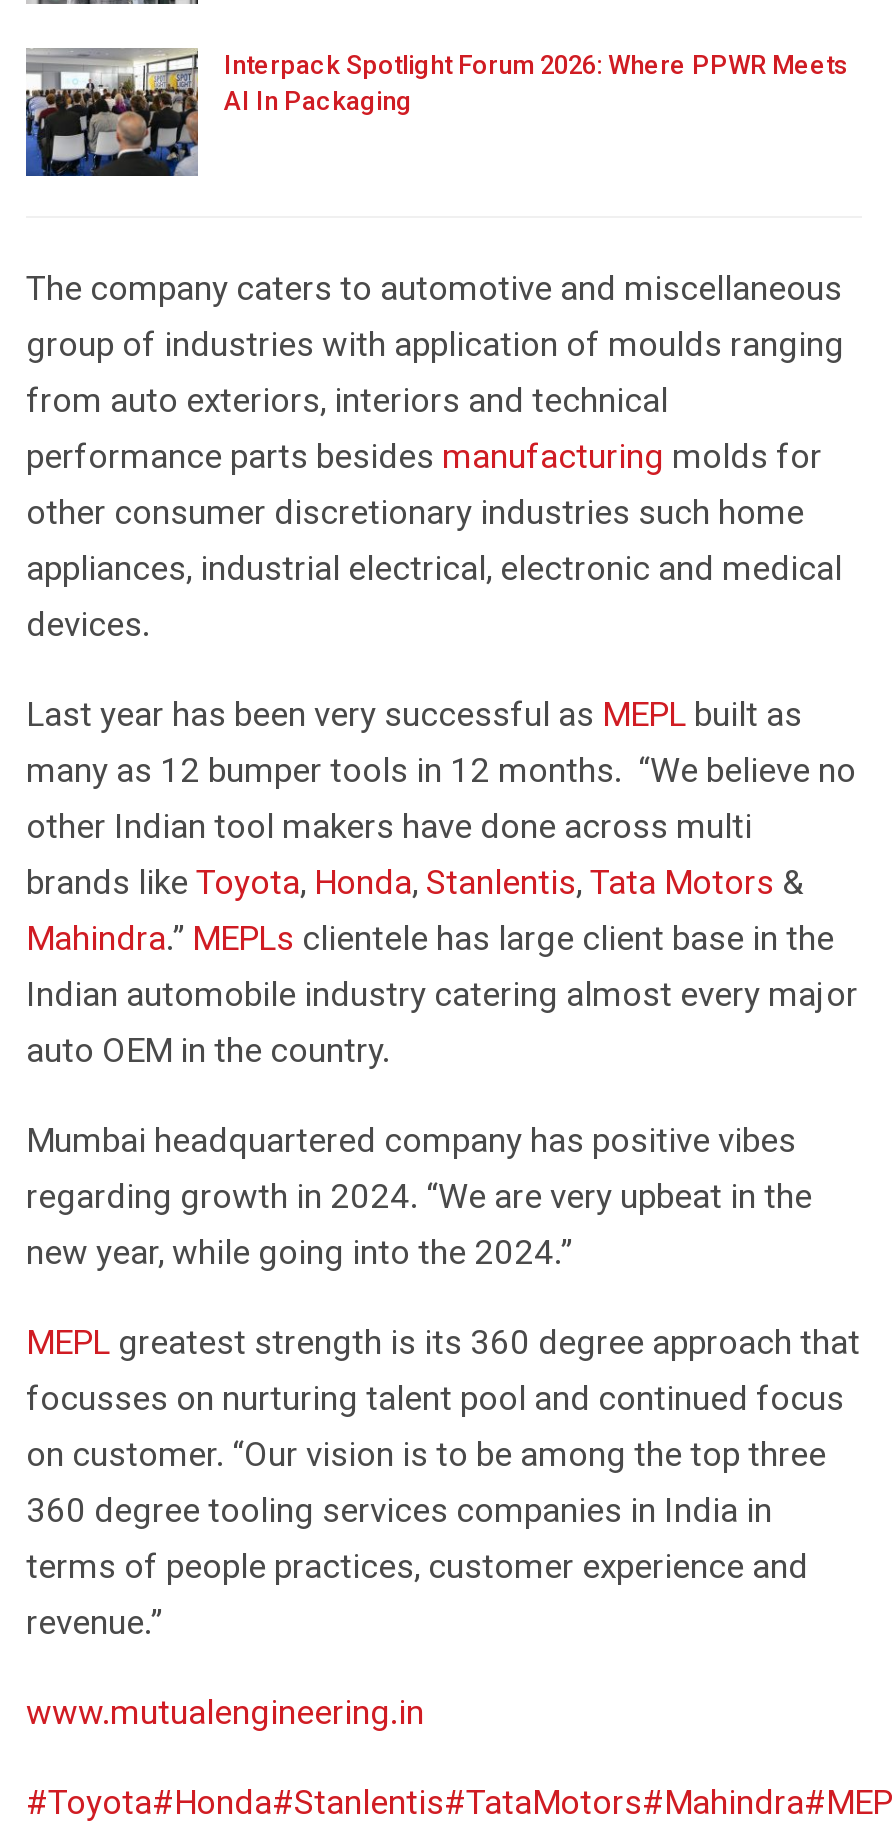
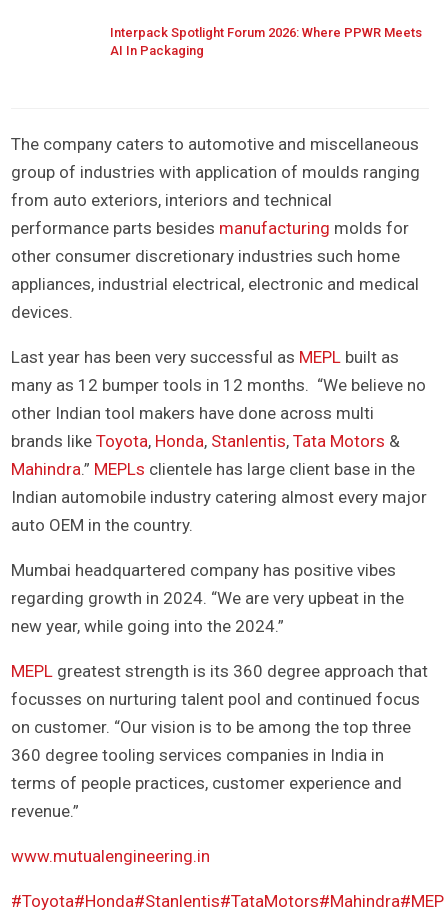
[24,46,200,178] [image] -> none

